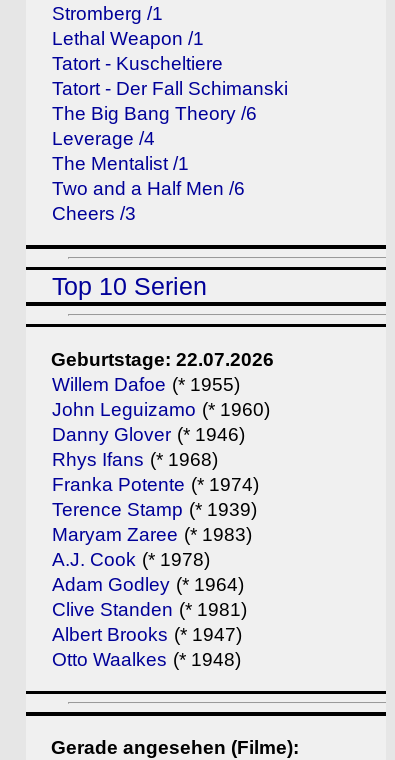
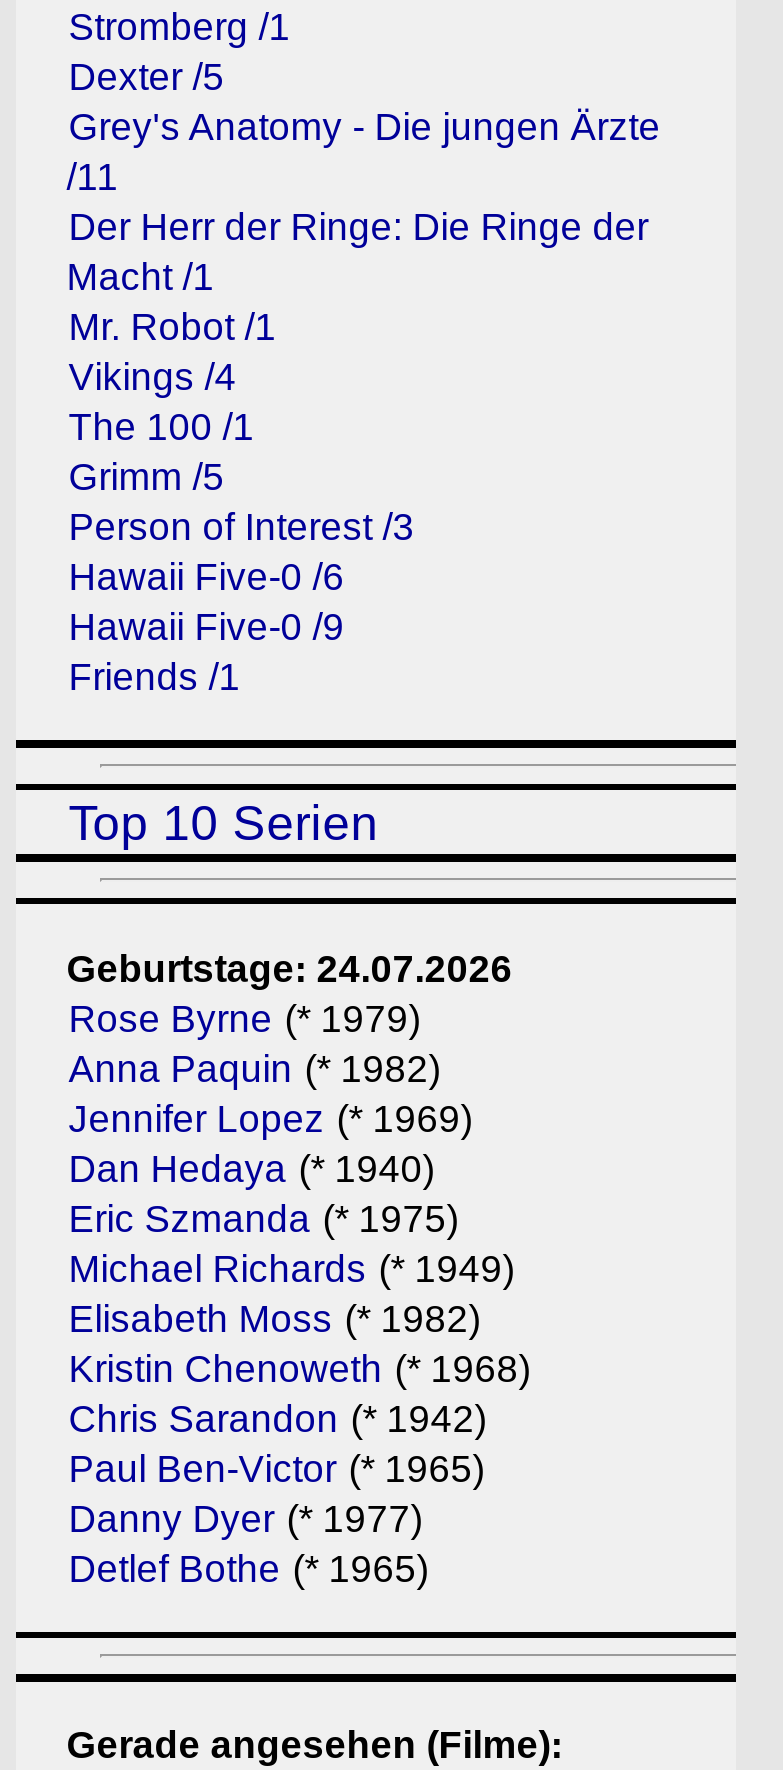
[52,28,288,224] Lethal Weapon /1 | Tatort - Kuscheltiere | Tatort - Der Fall Schimanski | The Big Bang Theory /6 | Leverage /4 | The Mentalist /1 | Two and a Half Men /6 | Cheers /3 -> [66,56,660,698] Dexter /5 | Grey's Anatomy - Die jungen Ärzte | /11 | Der Herr der Ringe: Die Ringe der | Macht /1 | Mr. Robot /1 | Vikings /4 | The 100 /1 | Grimm /5 | Person of Interest /3 | Hawaii Five-0 /6 | Hawaii Five-0 /9 | Friends /1
[51,349,274,670] Geburtstage: 22.07.2026 | Willem Dafoe (* 1955) | John Leguizamo (* 1960) | Danny Glover (* 1946) | Rhys Ifans (* 1968) | Franka Potente (* 1974) | Terence Stamp (* 1939) | Maryam Zaree (* 1983) | A.J. Cook (* 1978) | Adam Godley (* 1964) | Clive Standen (* 1981) | Albert Brooks (* 1947) | Otto Waalkes (* 1948) -> [66,947,530,1589] Geburtstage: 24.07.2026 | Rose Byrne (* 1979) | Anna Paquin (* 1982) | Jennifer Lopez (* 1969) | Dan Hedaya (* 1940) | Eric Szmanda (* 1975) | Michael Richards (* 1949) | Elisabeth Moss (* 1982) | Kristin Chenoweth (* 1968) | Chris Sarandon (* 1942) | Paul Ben-Victor (* 1965) | Danny Dyer (* 1977) | Detlef Bothe (* 1965)

